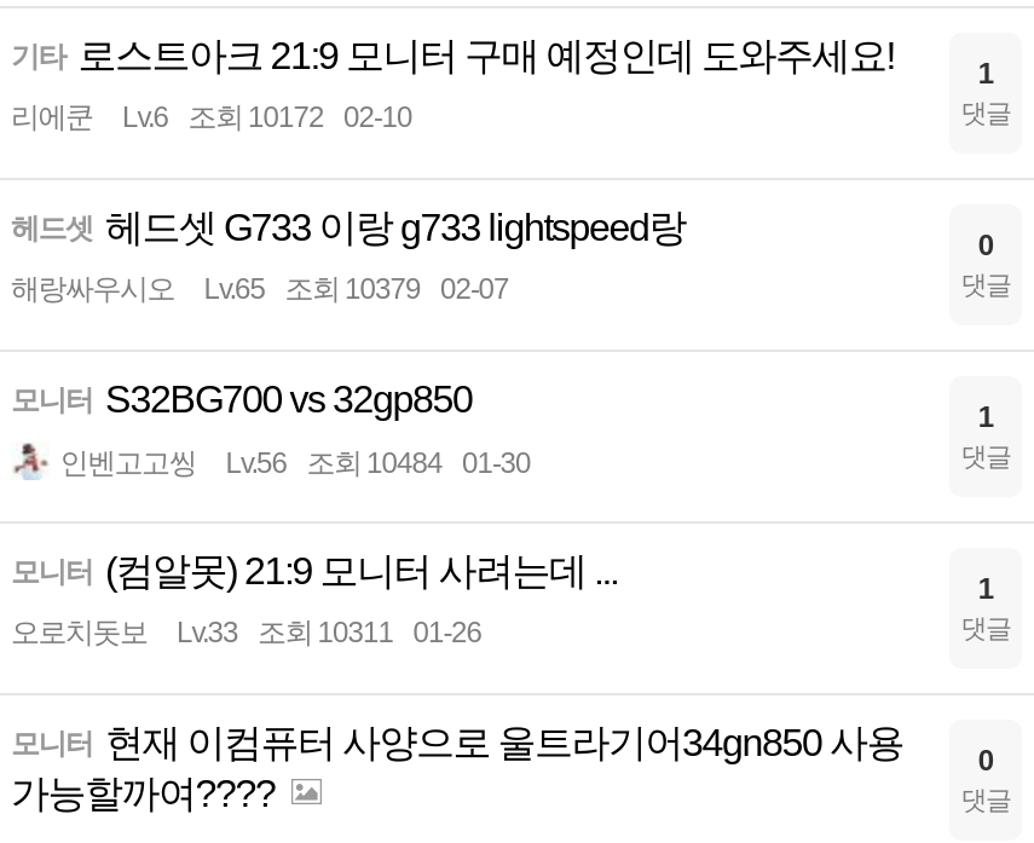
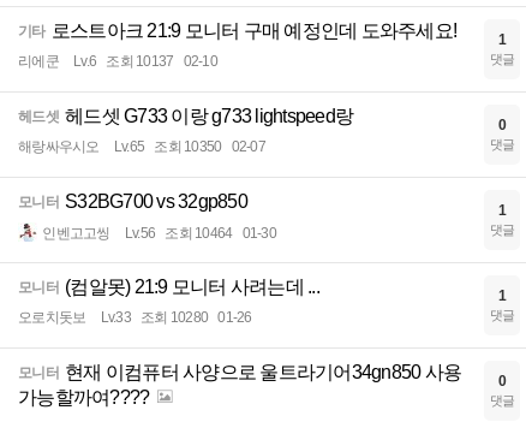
[122,100,412,134] Lv.6 조회 10172 02-10 -> [73,53,217,70] Lv.6 조회 10137 02-10
[11,272,509,306] 해랑싸우시오 Lv.65 조회 10379 02-07 -> [18,138,265,155] 해랑싸우시오 Lv.65 조회 10350 02-07
[60,446,530,480] 인벤고고씽 Lv.56 조회 10484 01-30 -> [42,225,276,242] 인벤고고씽 Lv.56 조회 10464 01-30
[11,616,481,649] 오로치돗보 Lv.33 조회 10311 01-26 -> [18,309,252,326] 오로치돗보 Lv.33 조회 10280 01-26

